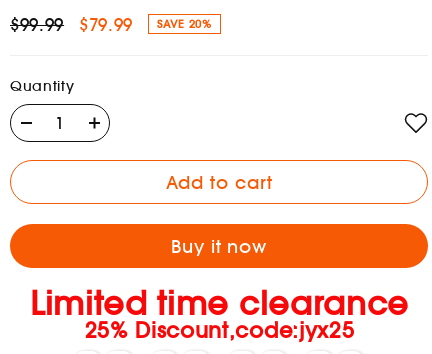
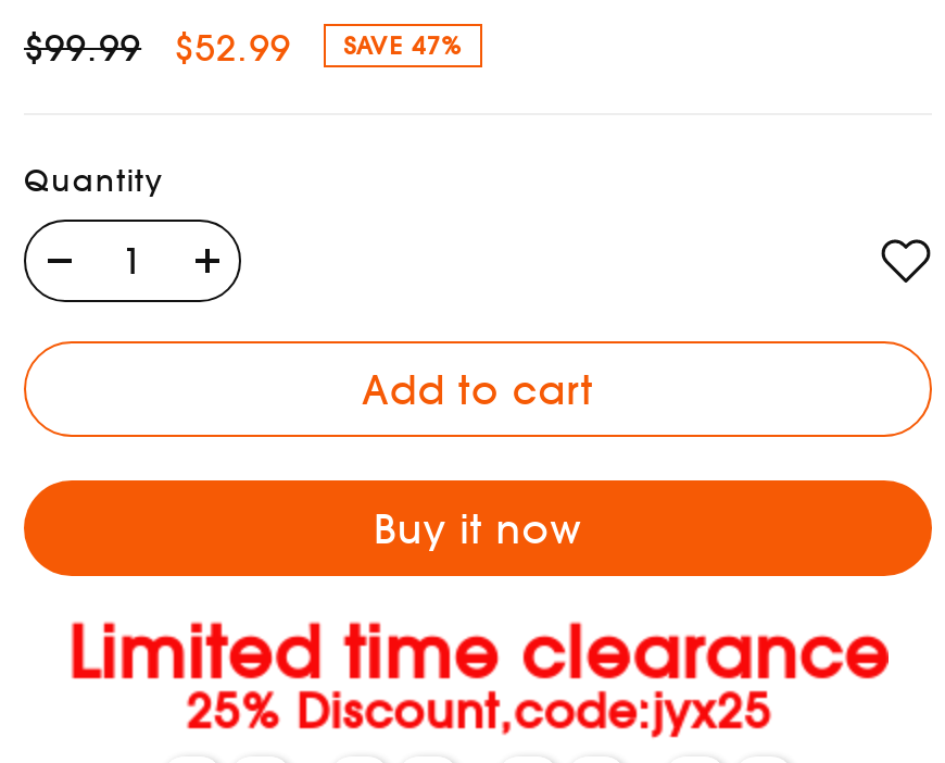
[79,13,133,36] $79.99 -> [174,22,292,72] $52.99
[157,17,212,31] SAVE 20% -> [344,30,462,61] SAVE 47%

